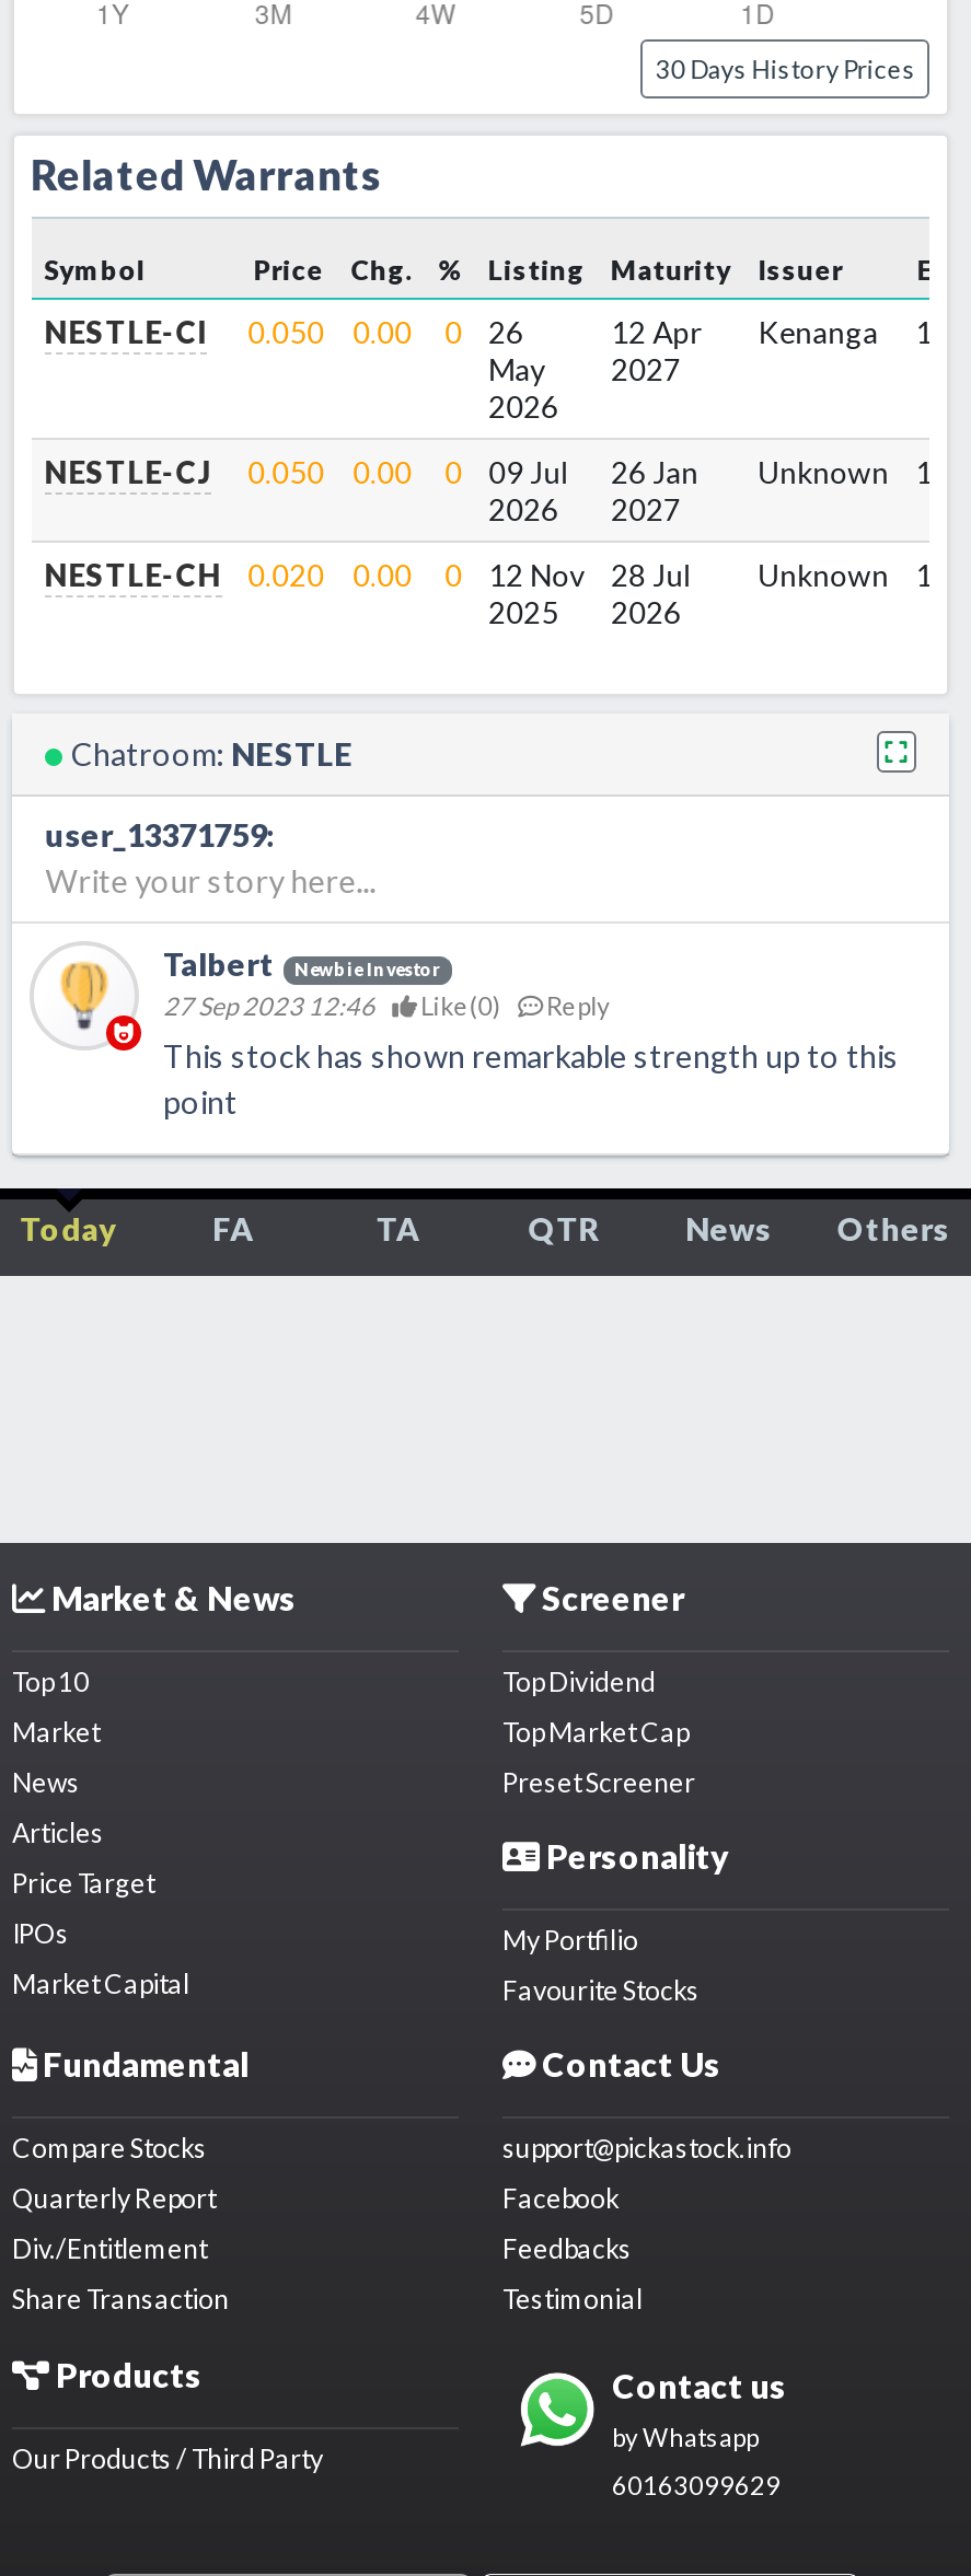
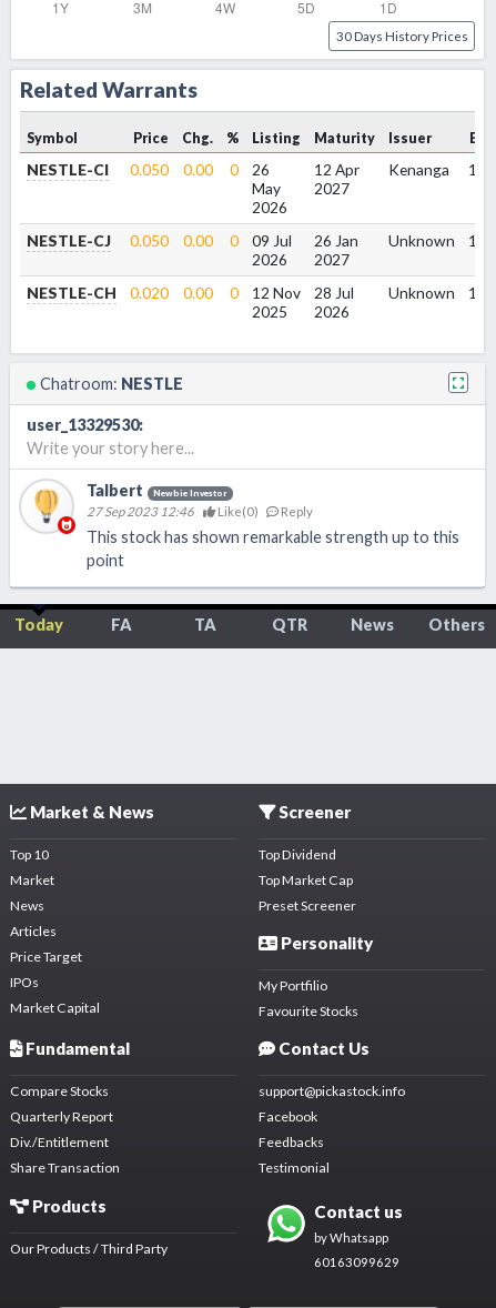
[45,817,275,854] user_13371759: -> [27,415,143,434] user_13329530:

